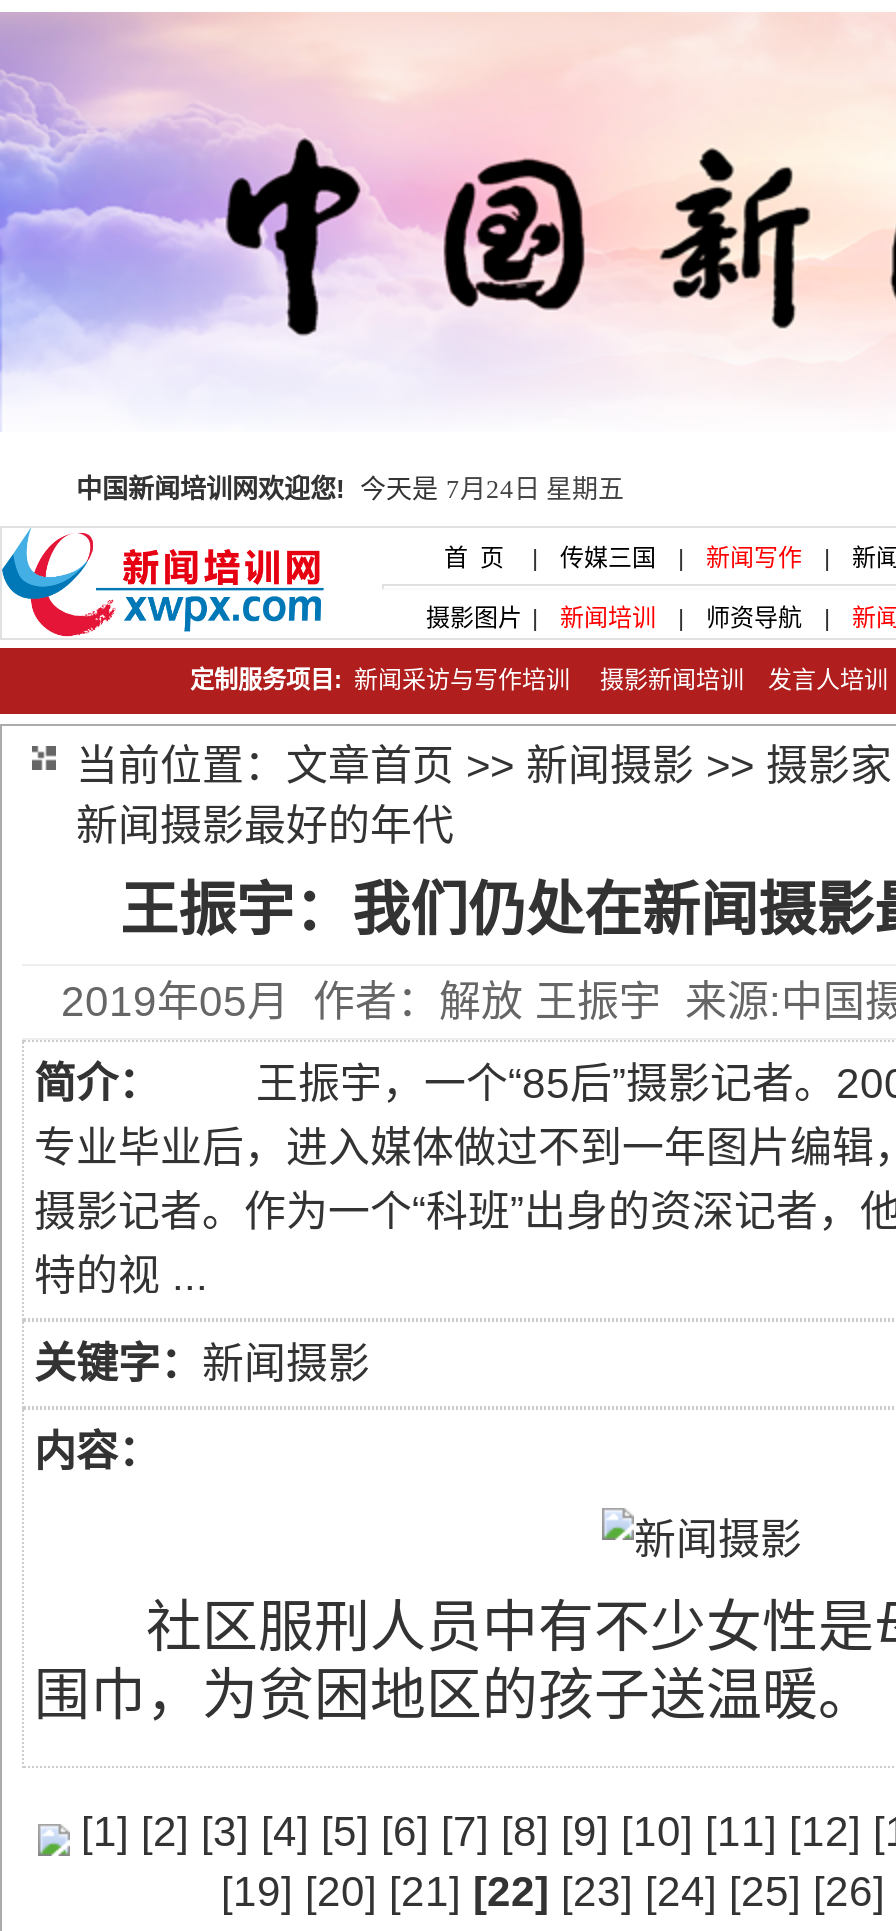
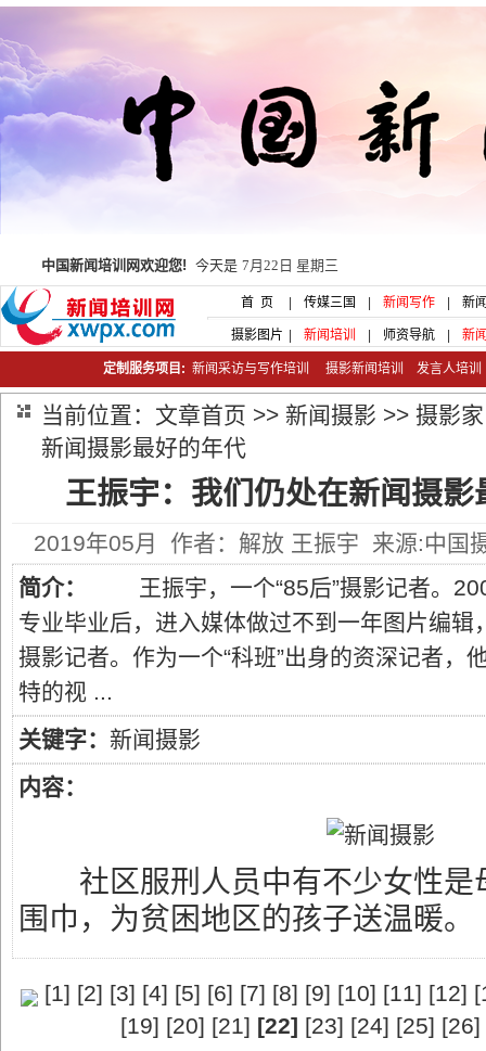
[76,474,624,504] 中国新闻培训网欢迎您!今天是7月24日 星期五 -> [41,257,338,273] 中国新闻培训网欢迎您!今天是7月22日 星期三

